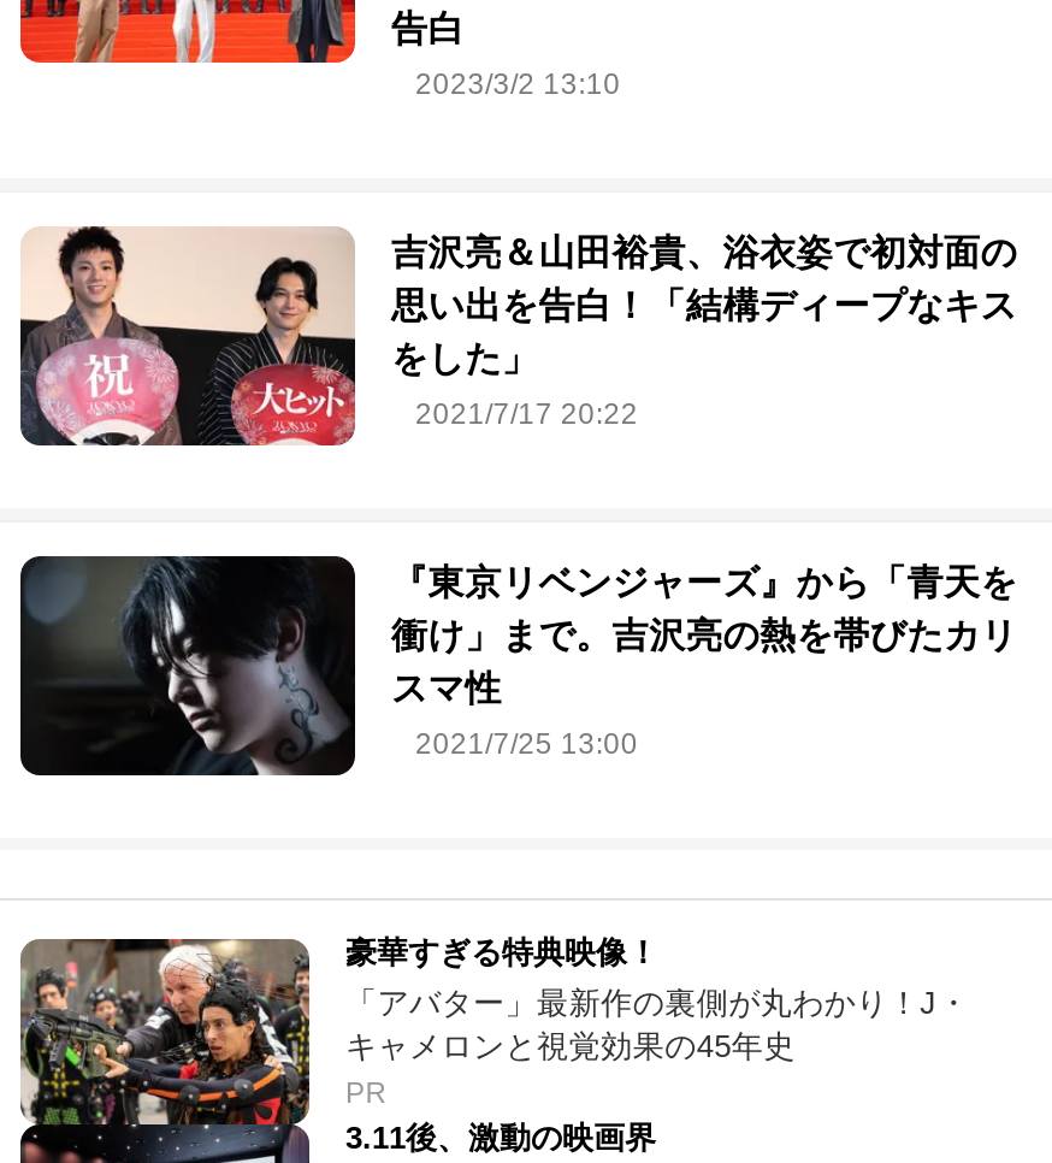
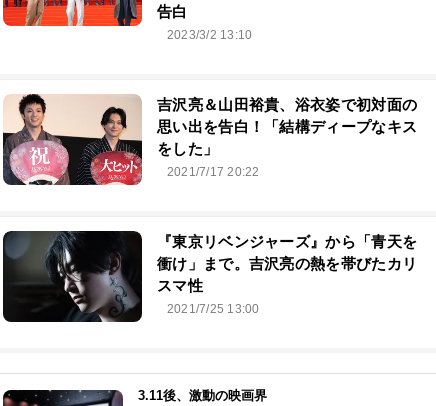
[20,935,969,1127] [image] | 豪華すぎる特典映像！ | 「アバター」最新作の裏側が丸わかり！J・ | キャメロンと視覚効果の45年史 | PR -> none

